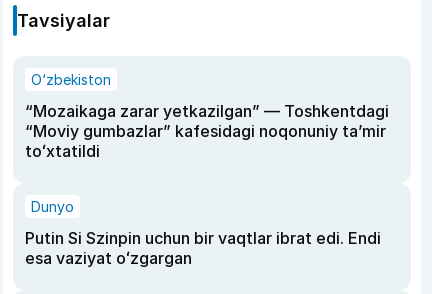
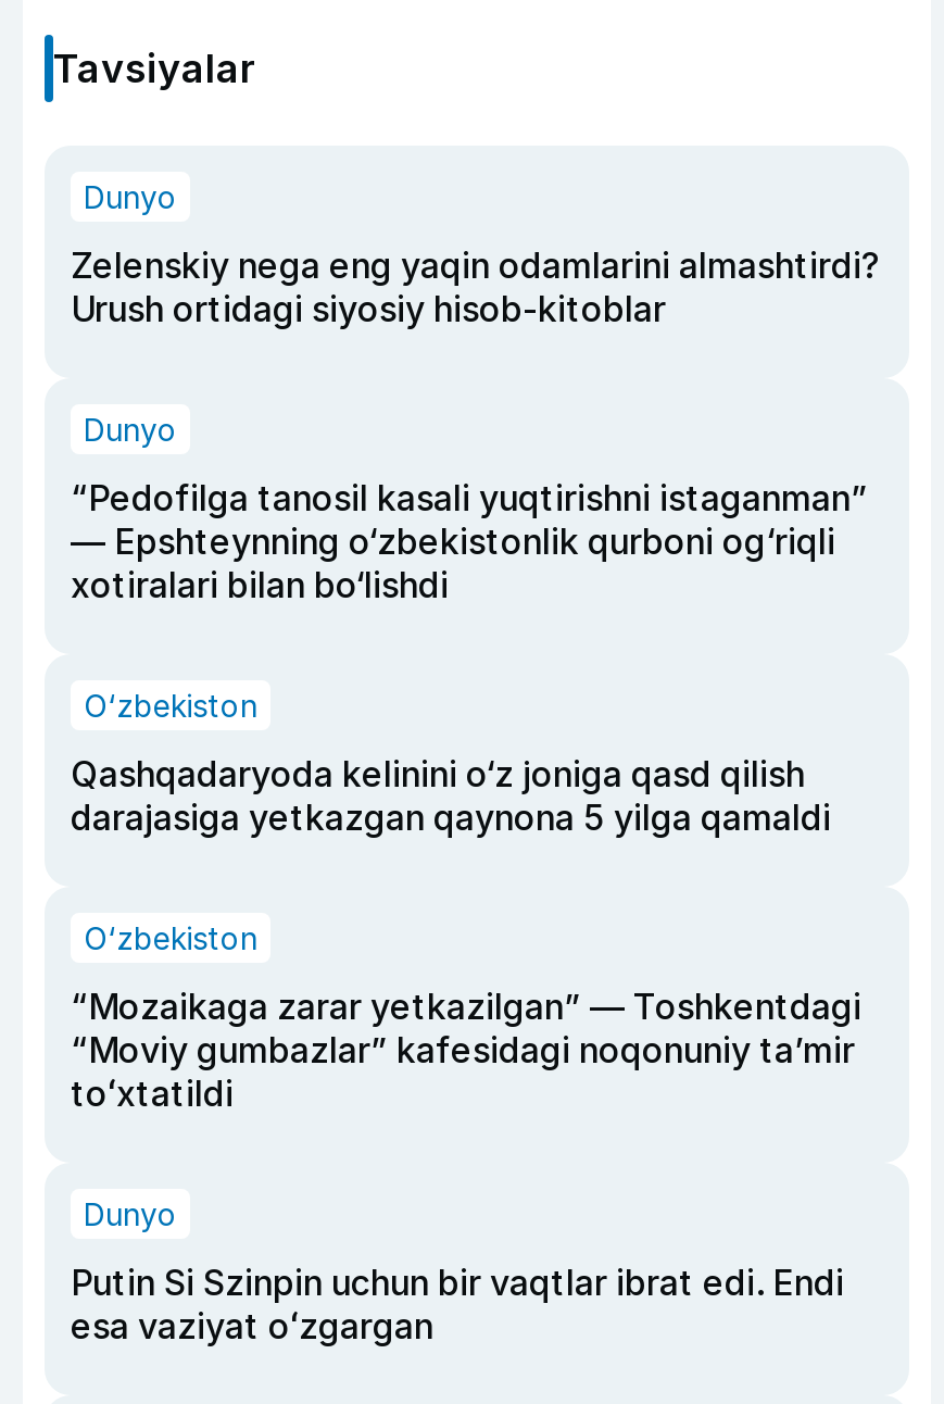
none -> [71,179,881,840] Dunyo | Zelenskiy nega eng yaqin odamlarini almashtirdi? | Urush ortidagi siyosiy hisob-kitoblar | Dunyo | “Pedofilga tanosil kasali yuqtirishni istaganman” | — Epshteynning o‘zbekistonlik qurboni og‘riqli | xotiralari bilan bo‘lishdi | O‘zbekiston | Qashqadaryoda kelinini o‘z joniga qasd qilish | darajasiga yetkazgan qaynona 5 yilga qamaldi

